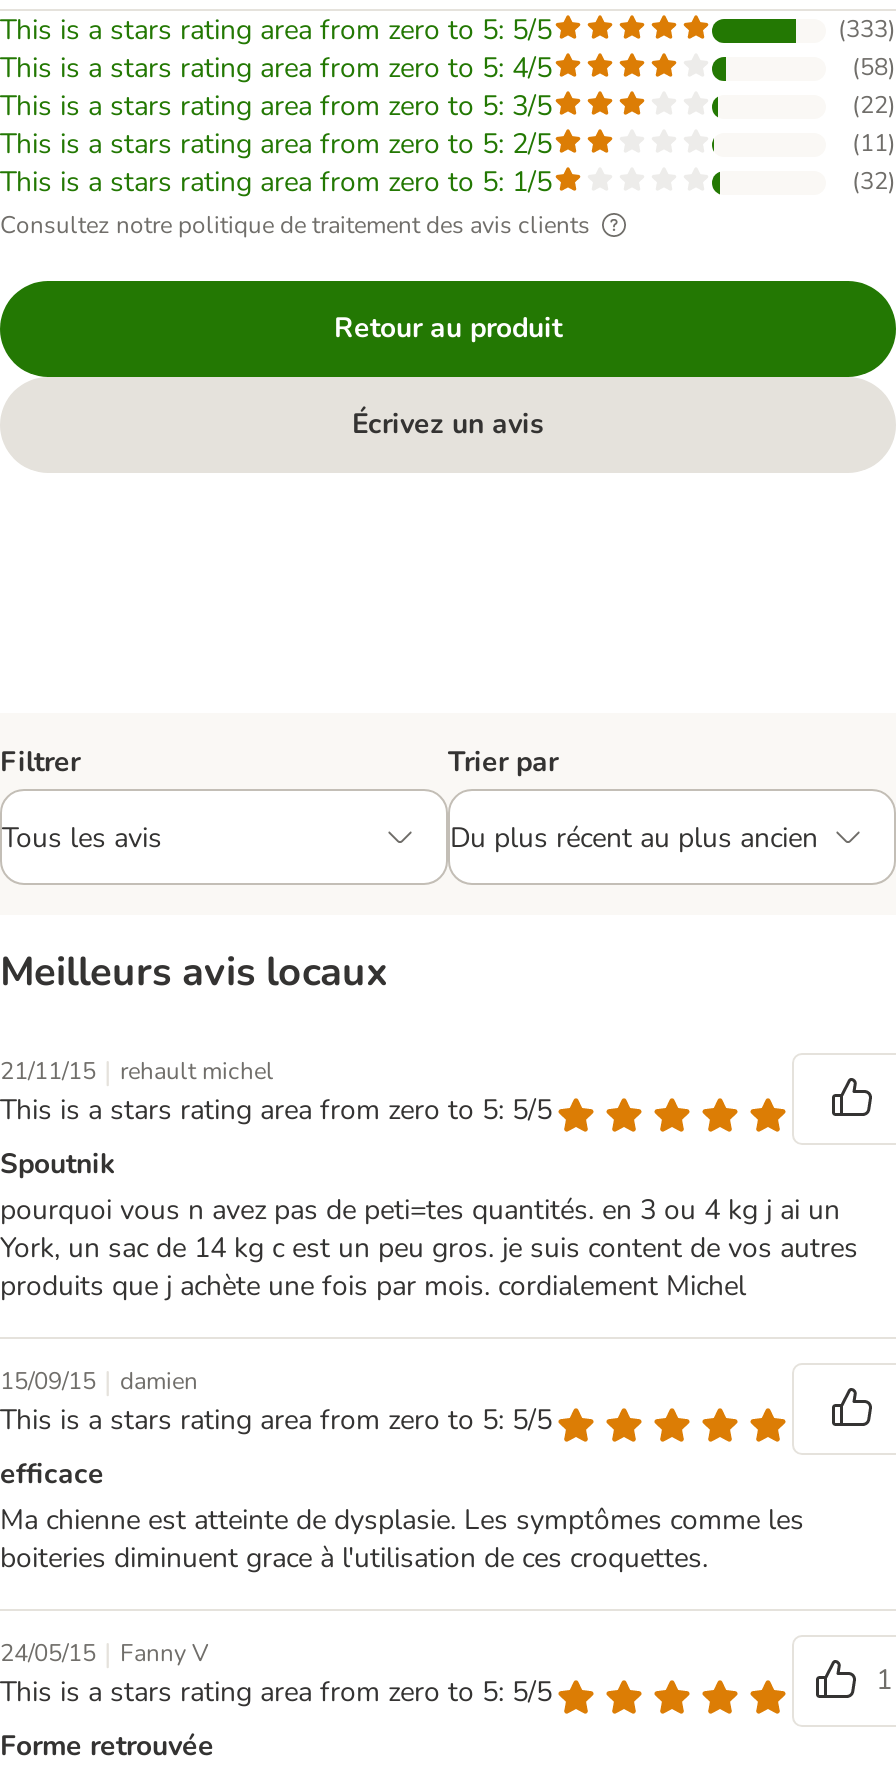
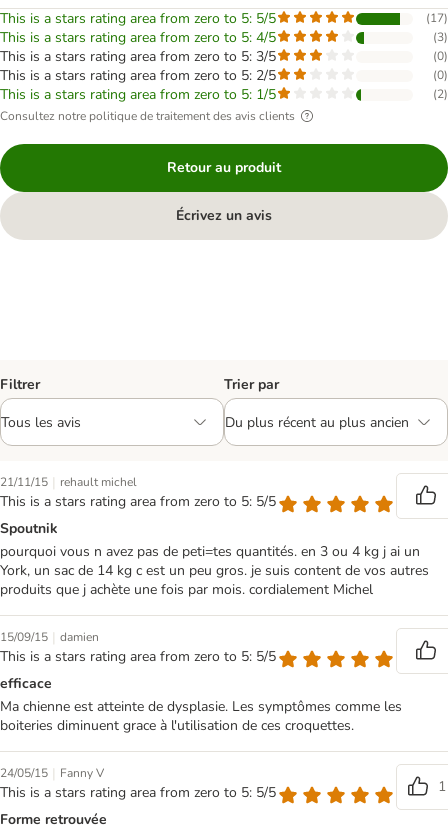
[838,13,896,45] (333) -> [426,10,448,26] (17)
[852,51,896,83] (58) -> [433,29,448,45] (3)
[852,89,896,121] (22) -> [433,48,448,64] (0)
[852,127,896,159] (11) -> [433,67,448,83] (0)
[852,165,896,197] (32) -> [433,86,448,102] (2)
[0,944,388,998] Meilleurs avis locaux -> none

